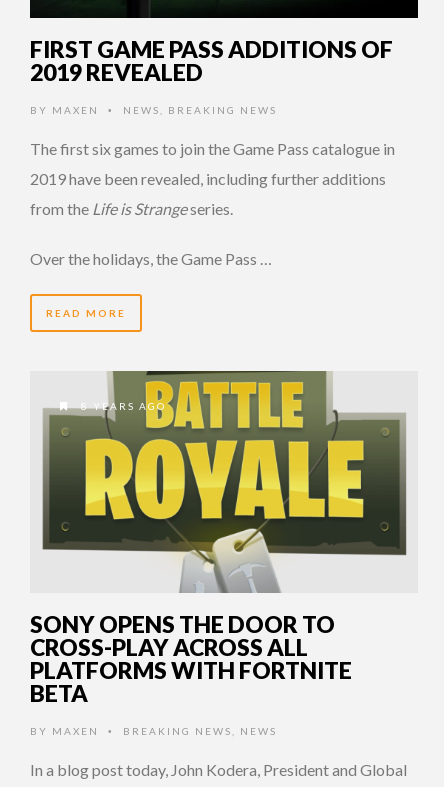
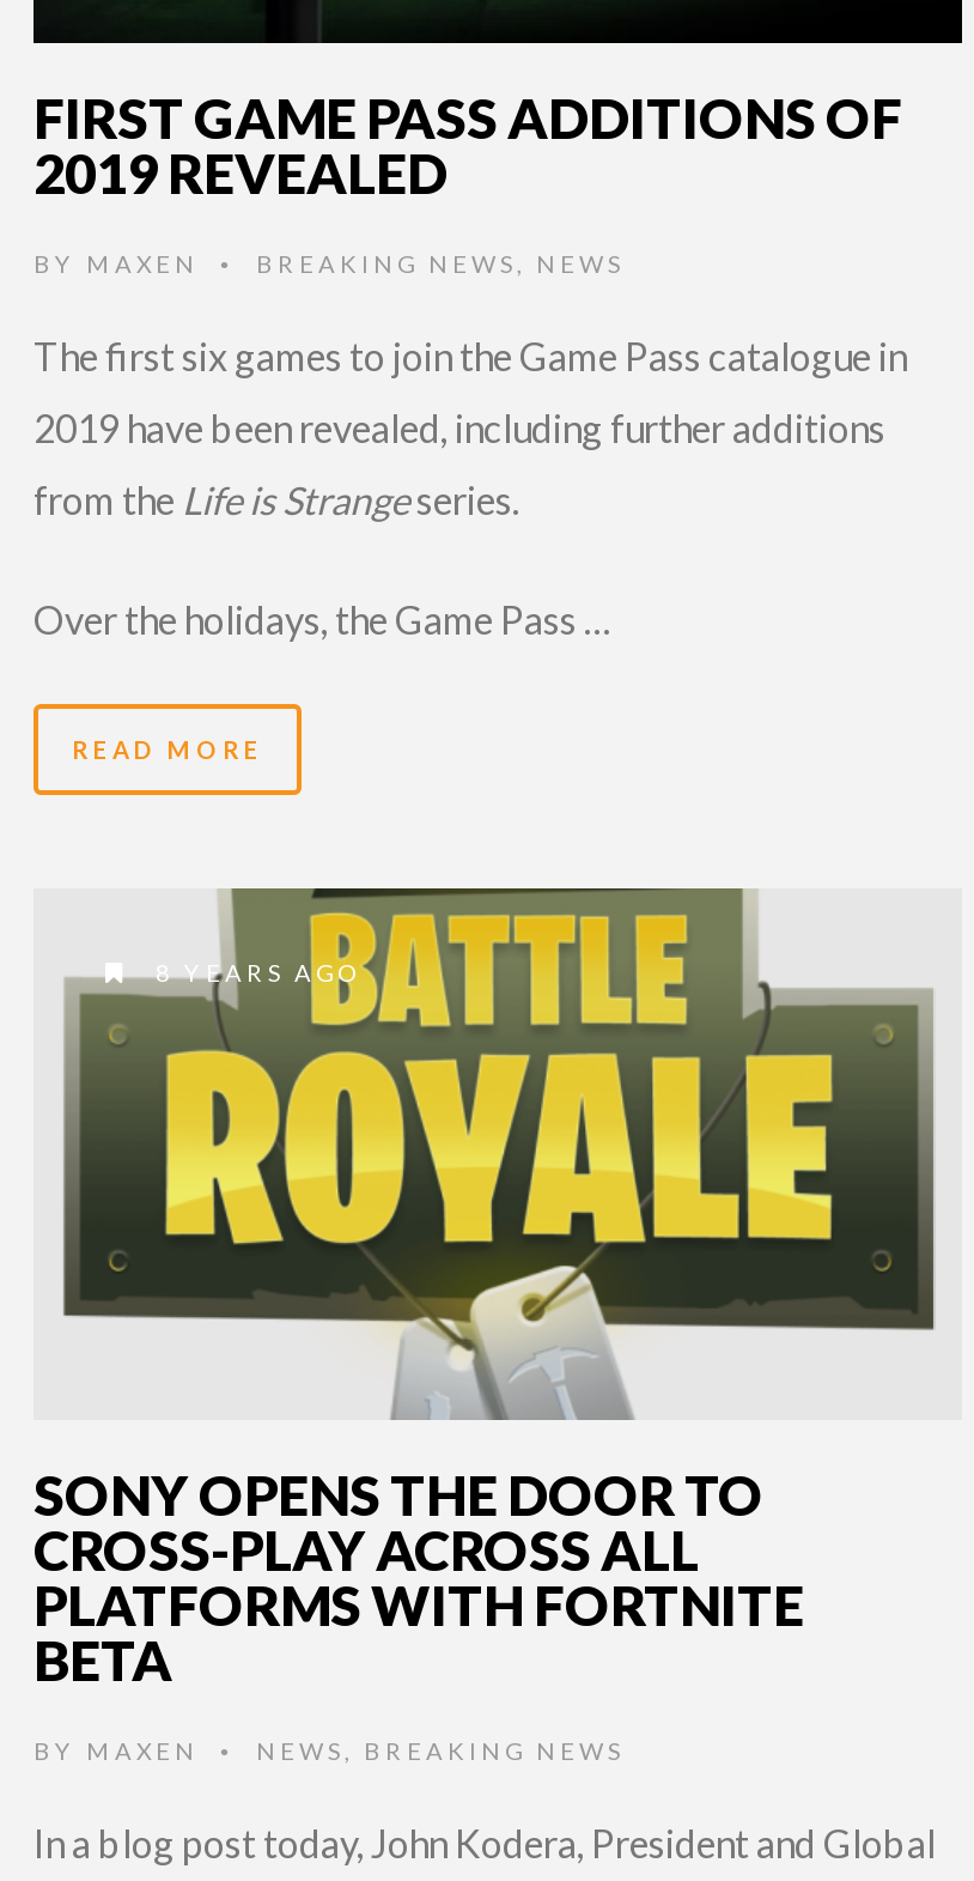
moved [30,103,277,115] -> [34,1735,625,1764]: BY MAXEN • NEWS, BREAKING NEWS
moved [30,724,277,736] -> [34,248,625,277]: BY MAXEN • BREAKING NEWS, NEWS

